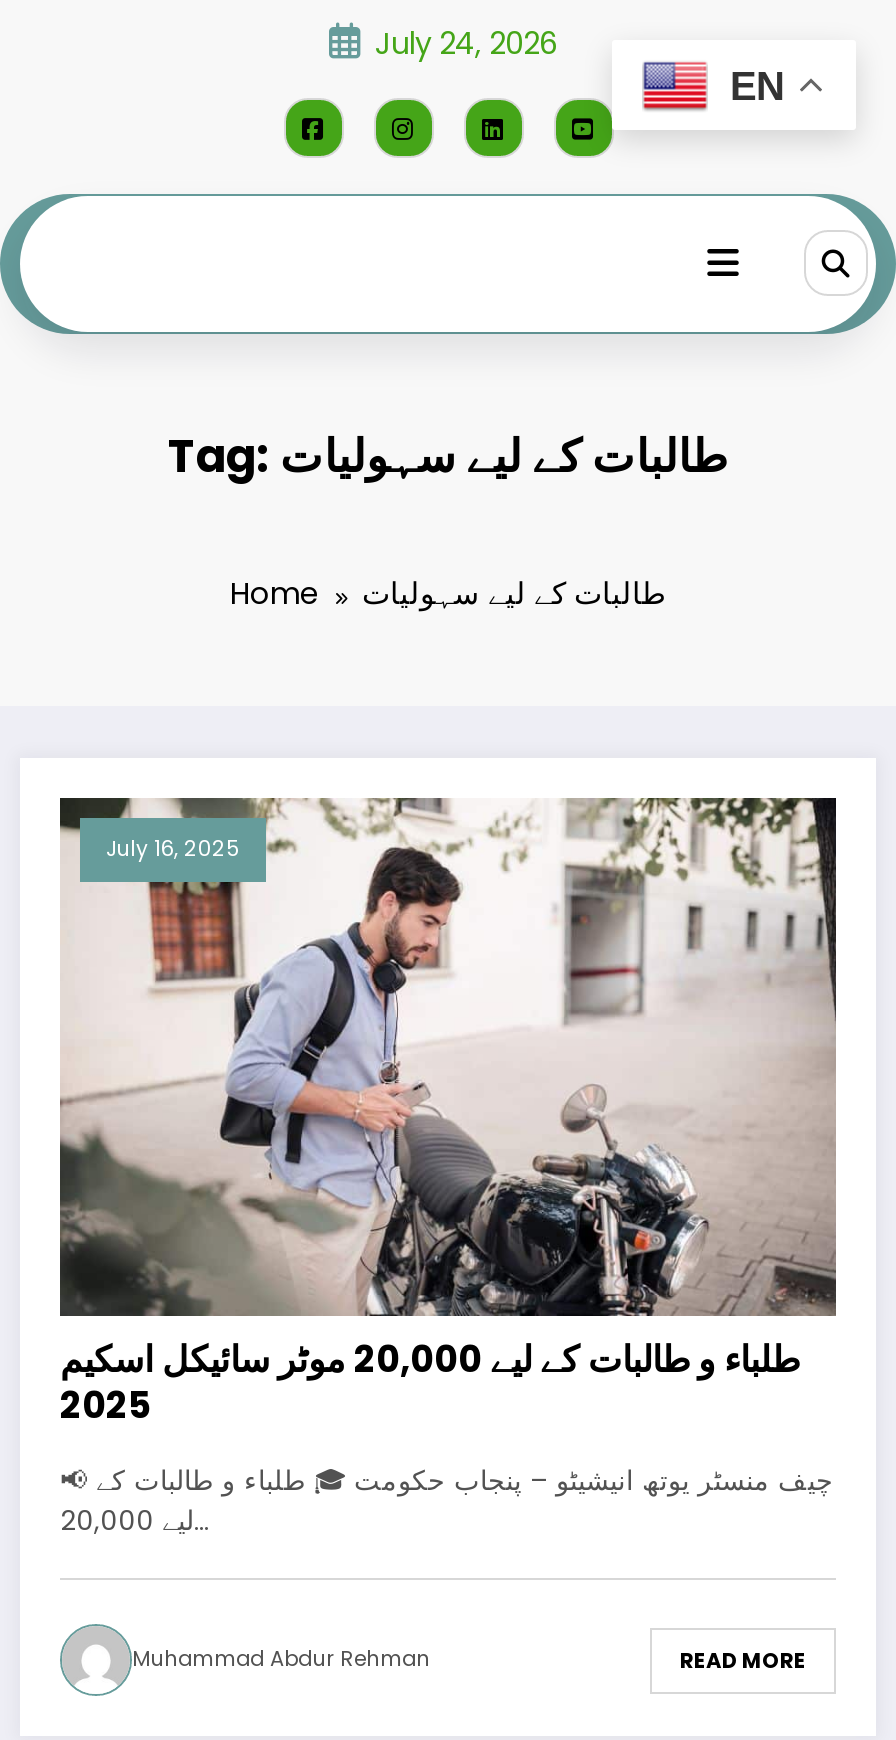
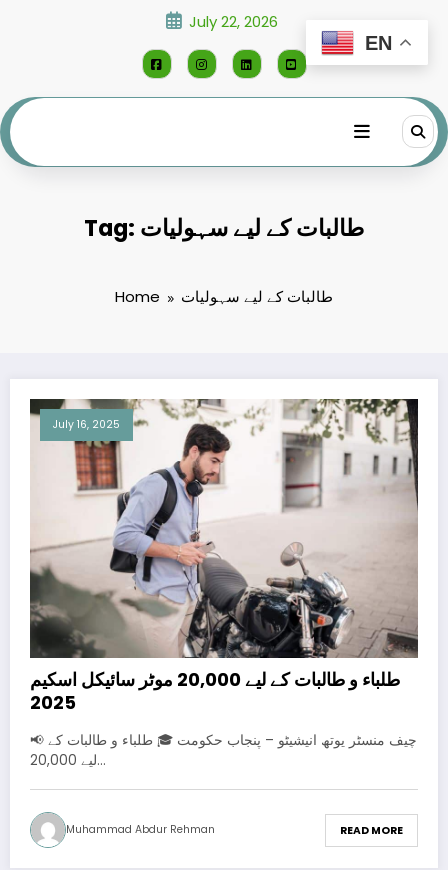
[375,22,557,64] July 24, 2026 -> [188,11,277,32] July 22, 2026

